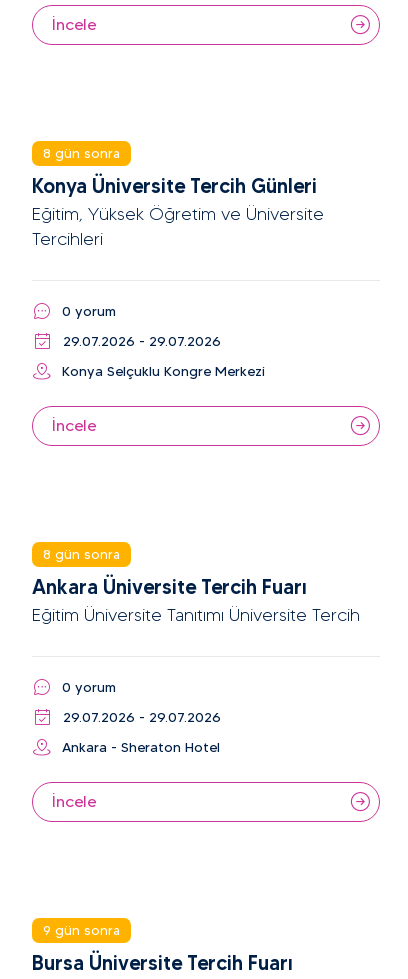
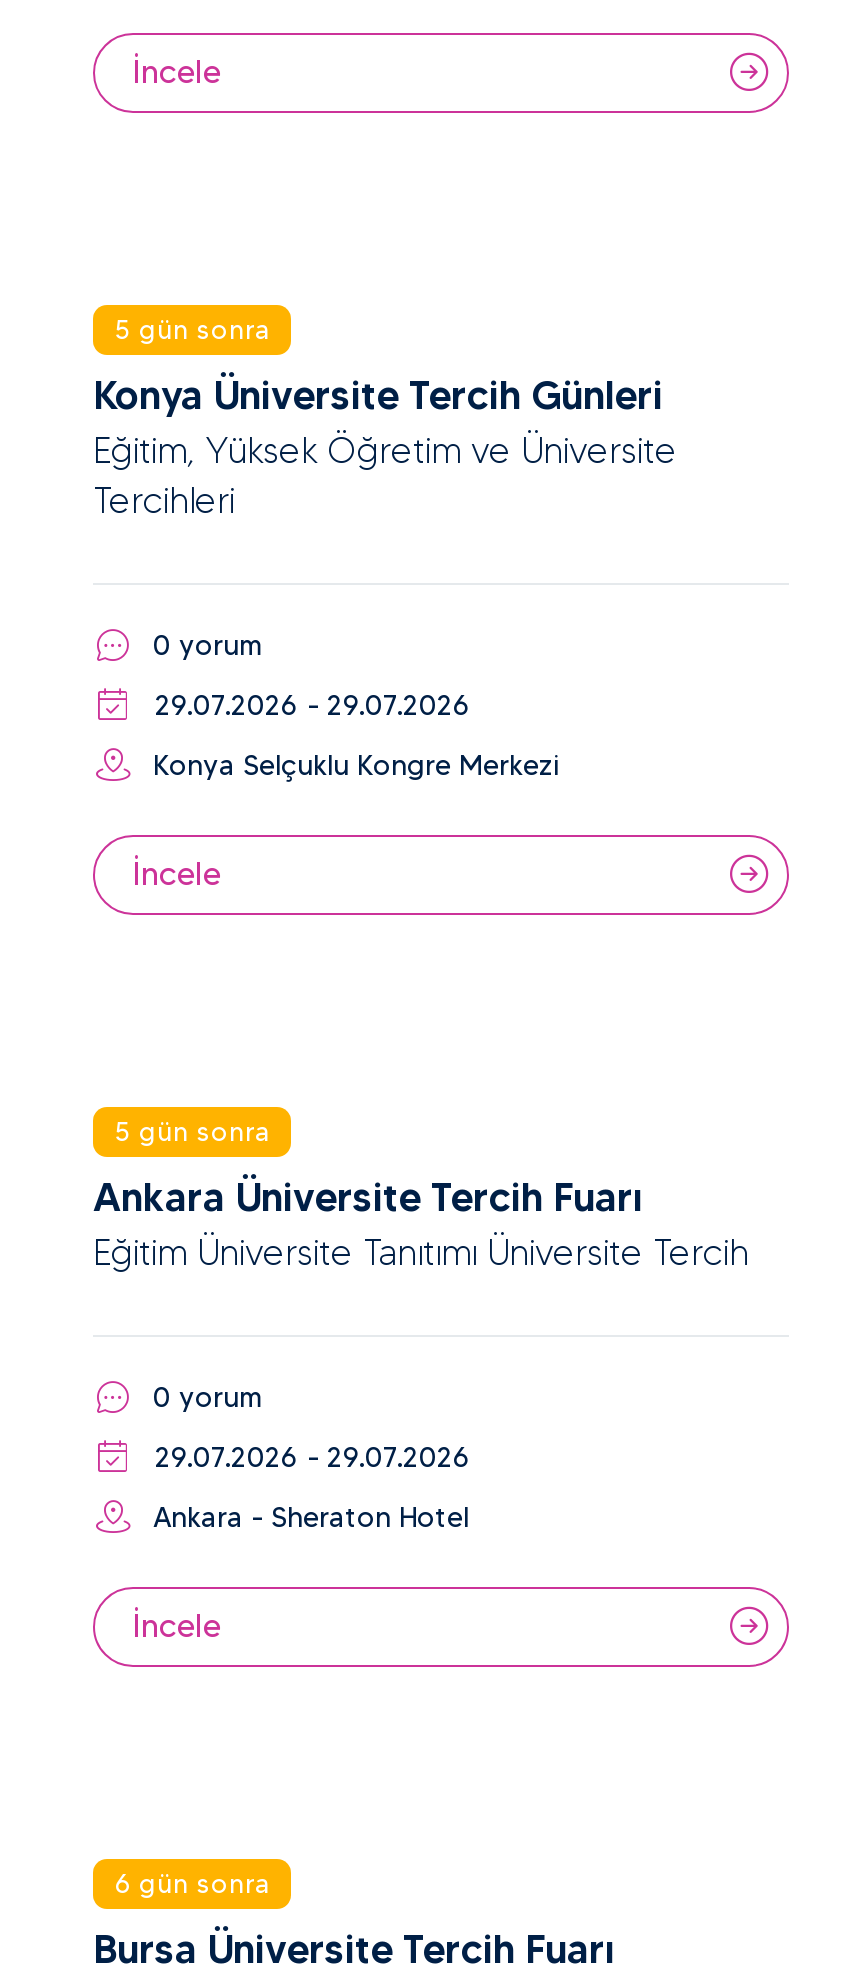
[43,145,120,161] 8 gün sonra -> [115,313,269,345] 5 gün sonra
[43,546,120,562] 8 gün sonra -> [115,1115,269,1147] 5 gün sonra
[43,922,120,938] 9 gün sonra -> [115,1867,269,1899] 6 gün sonra

